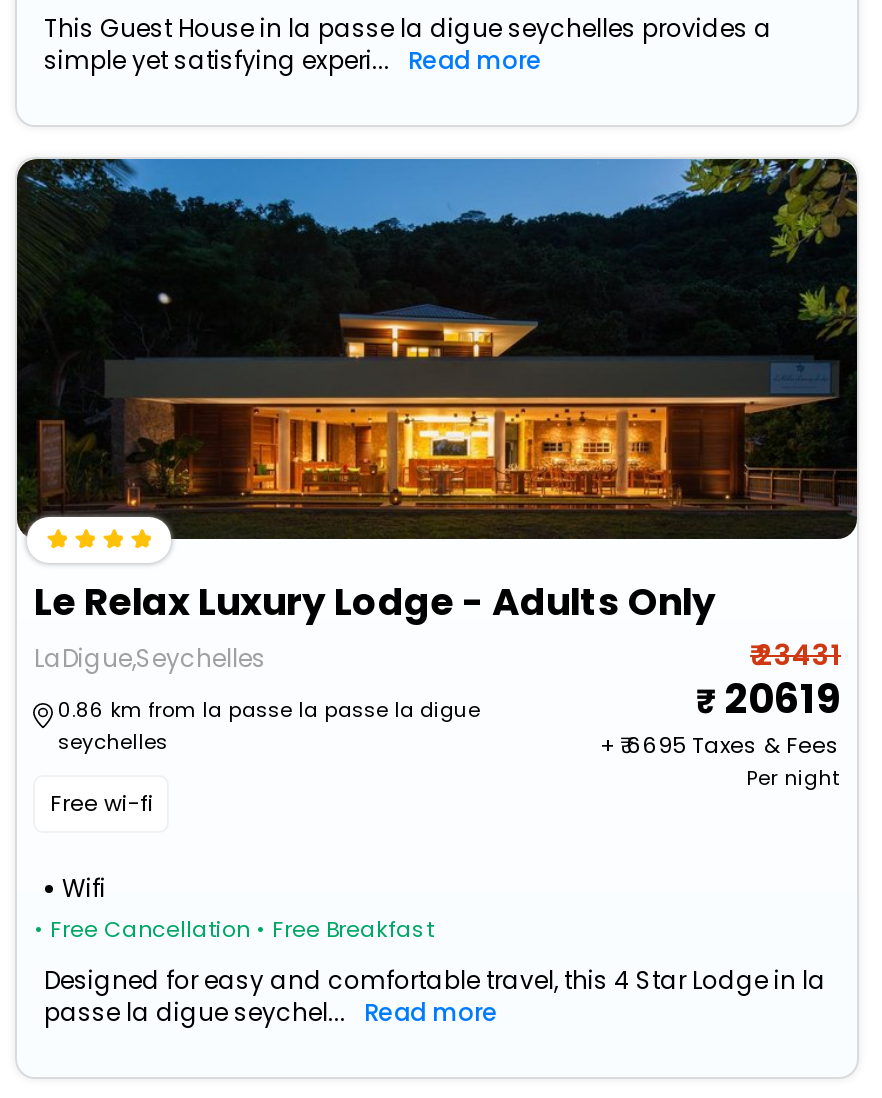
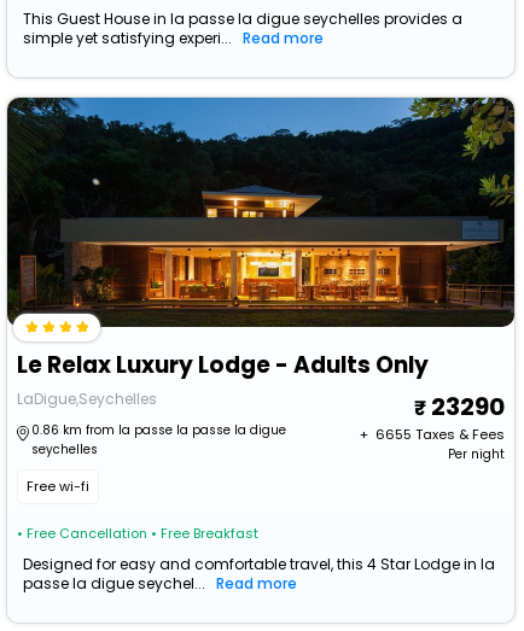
[600,636,840,762] ₹ 23431 | 20619 | + ₹6695 Taxes & Fees -> [359,390,504,444] 23290 | + ₹6655 Taxes & Fees
[62,872,106,906] Wifi -> none

